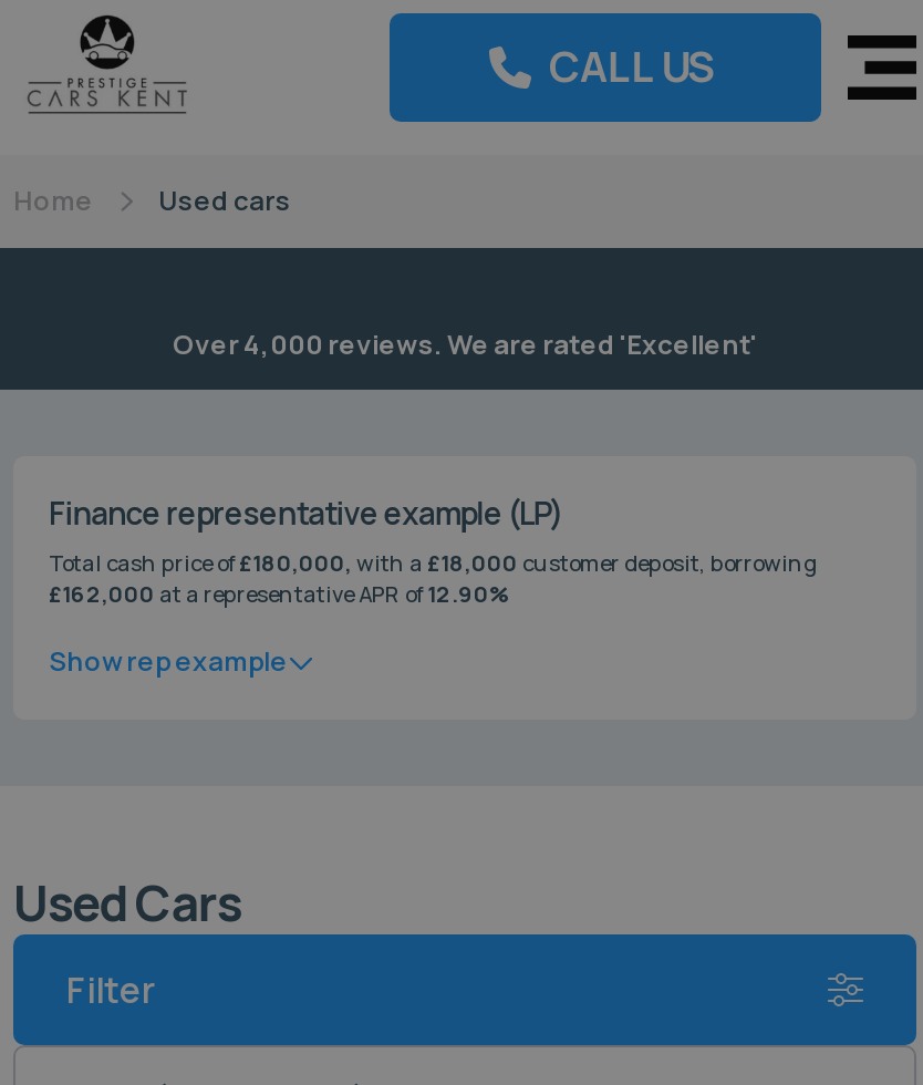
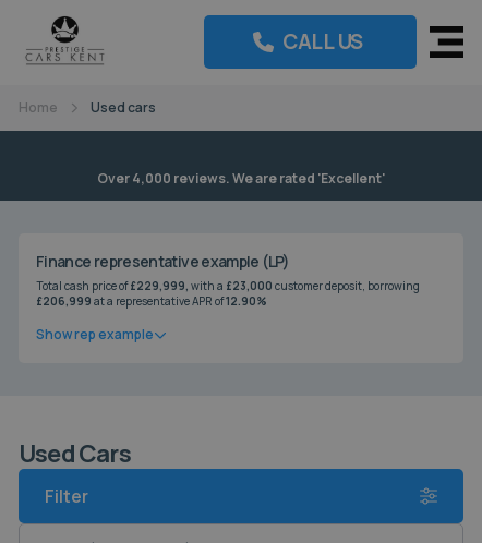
[49,548,817,579] Total cash price of£180,000, with a £18,000 customer deposit, borrowing -> [36,278,420,294] Total cash price of£229,999, with a £23,000 customer deposit, borrowing
[49,579,511,610] £162,000 at a representative APR of12.90% -> [36,294,267,309] £206,999 at a representative APR of12.90%

